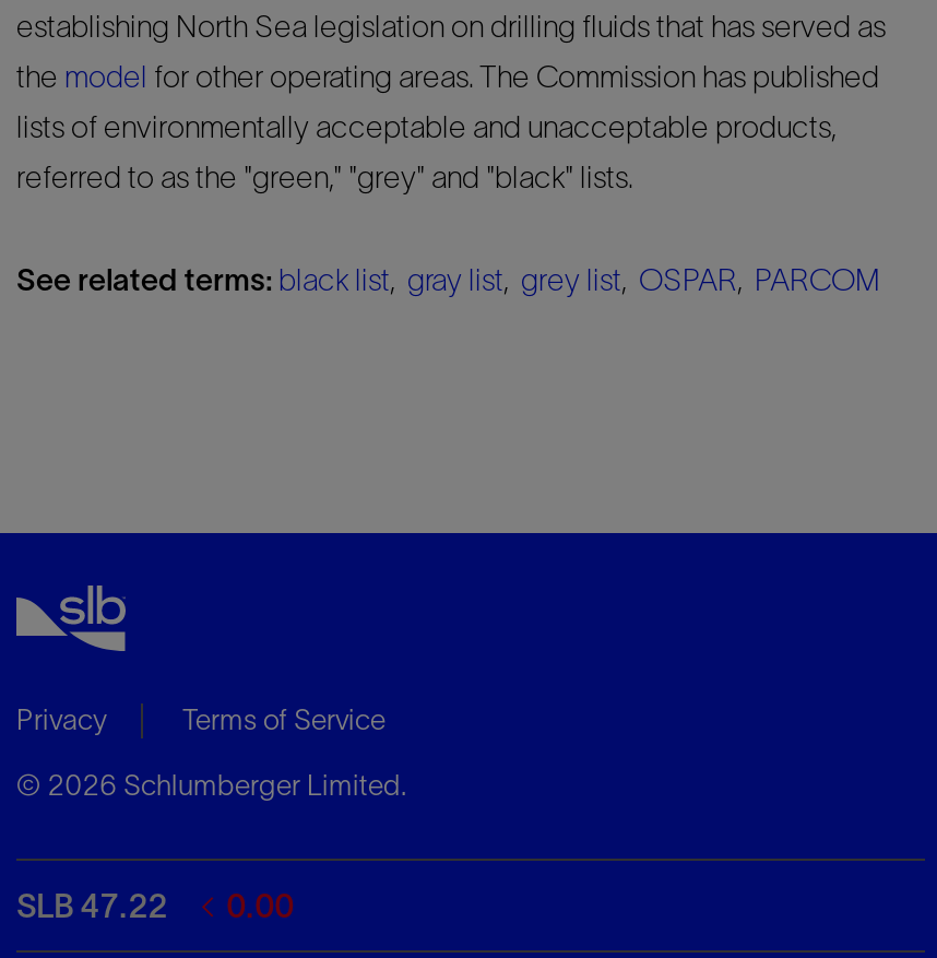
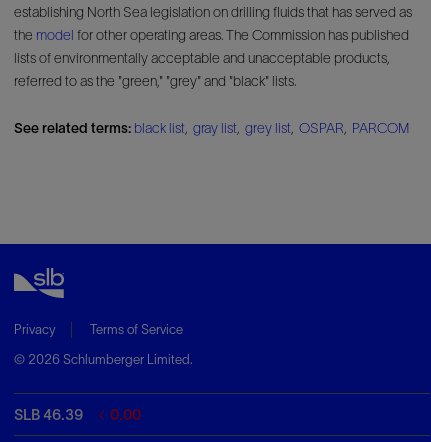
[16,887,167,924] SLB 47.22 -> [14,406,83,423] SLB 46.39

